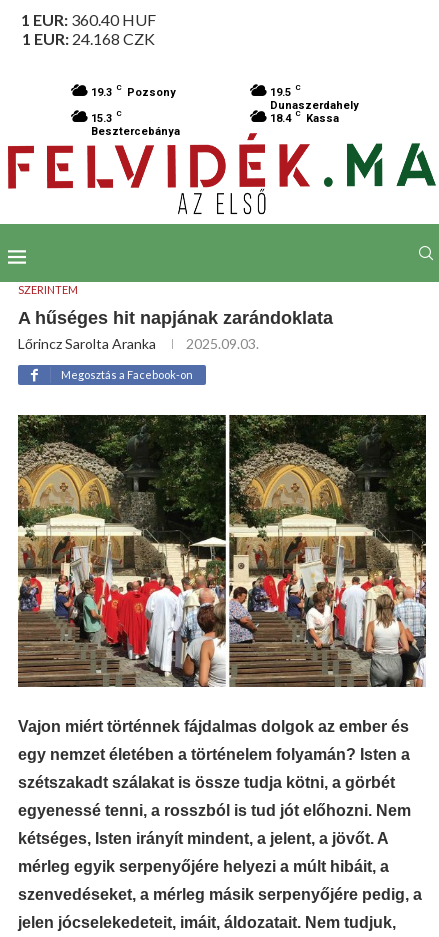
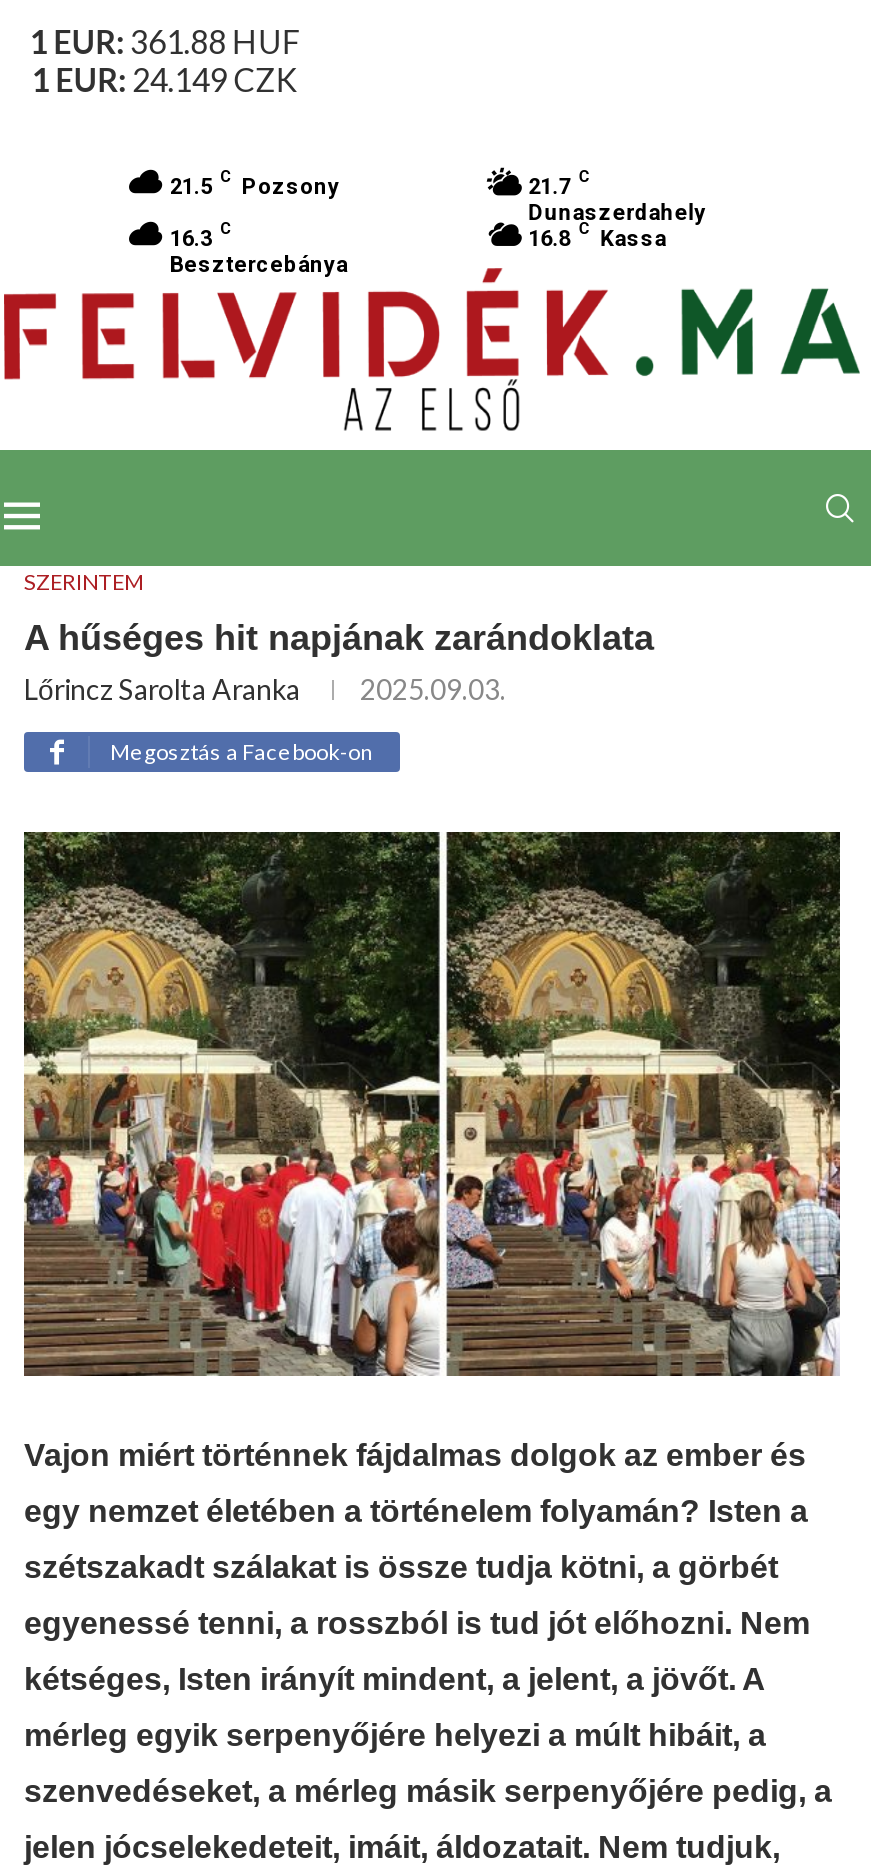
[21,10,156,29] 1 EUR: 360.40 HUF -> [30,22,300,60] 1 EUR: 361.88 HUF
[22,29,155,48] 1 EUR: 24.168 CZK -> [32,60,298,98] 1 EUR: 24.149 CZK
[91,83,176,99] 19.3 C Pozsony -> [170,168,340,200] 21.5 C Pozsony
[270,83,301,99] 19.5 C -> [528,168,590,200] 21.7 C
[91,109,122,125] 15.3 C -> [170,220,232,252] 16.3 C
[270,109,339,125] 18.4 C Kassa -> [528,220,666,252] 16.8 C Kassa

